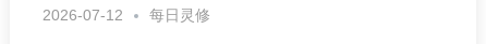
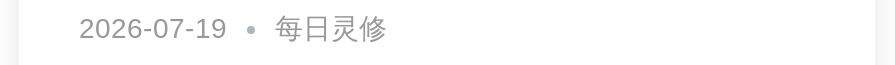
[42,6,210,23] 2026-07-12 每日灵修 -> [79,12,387,44] 2026-07-19 每日灵修

